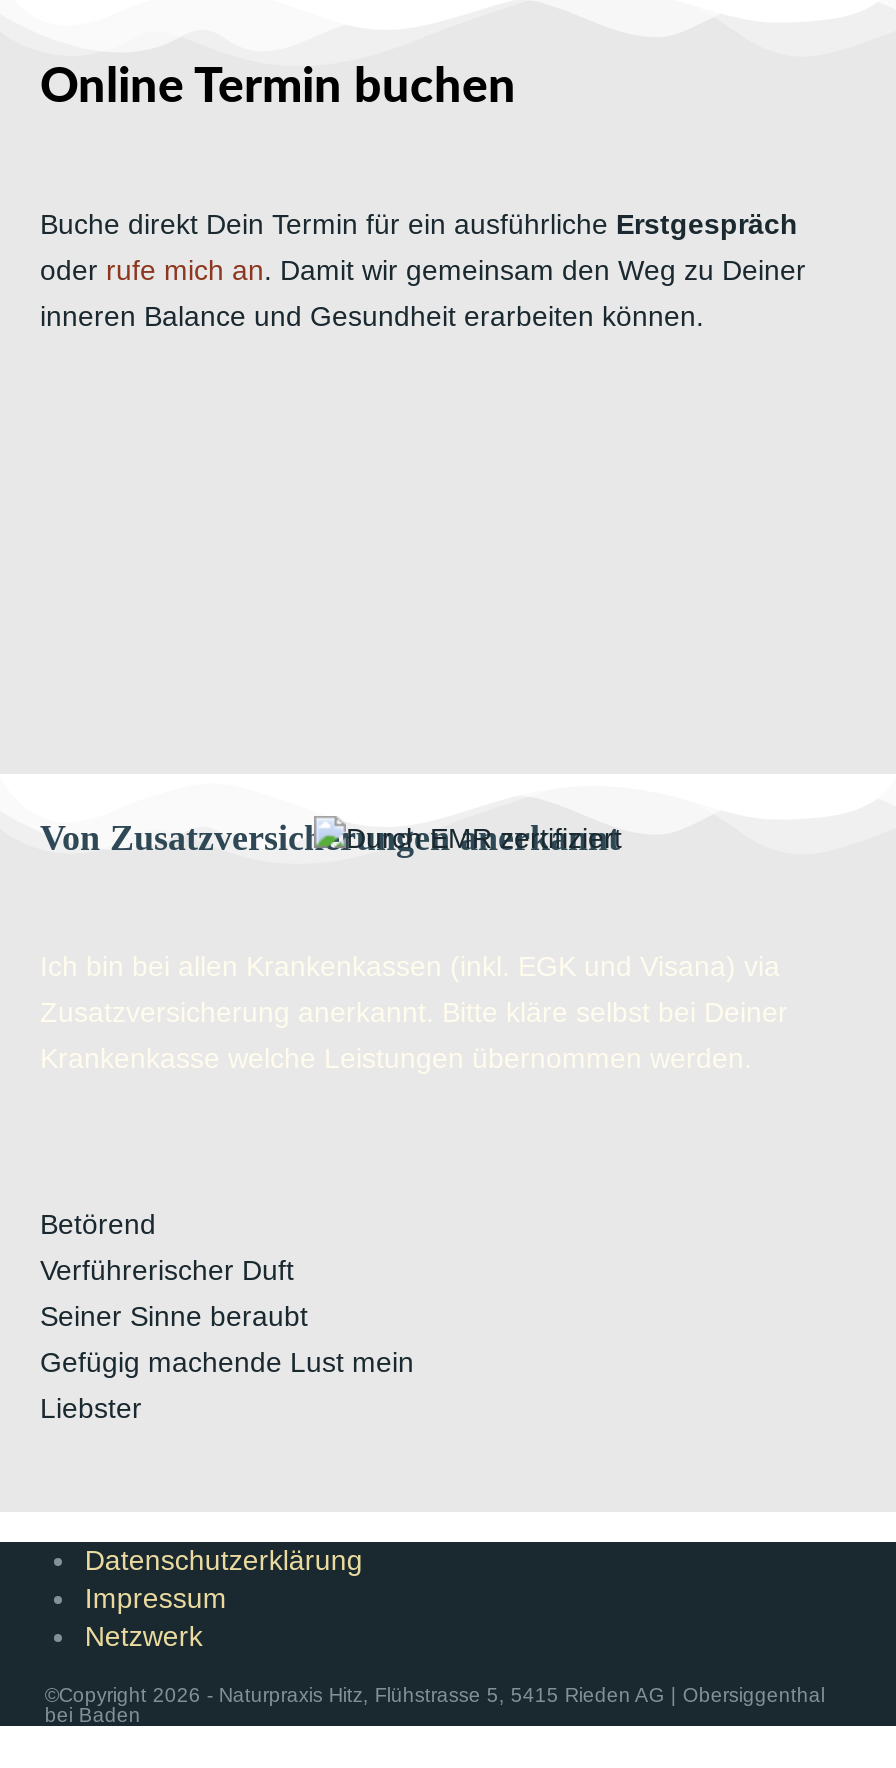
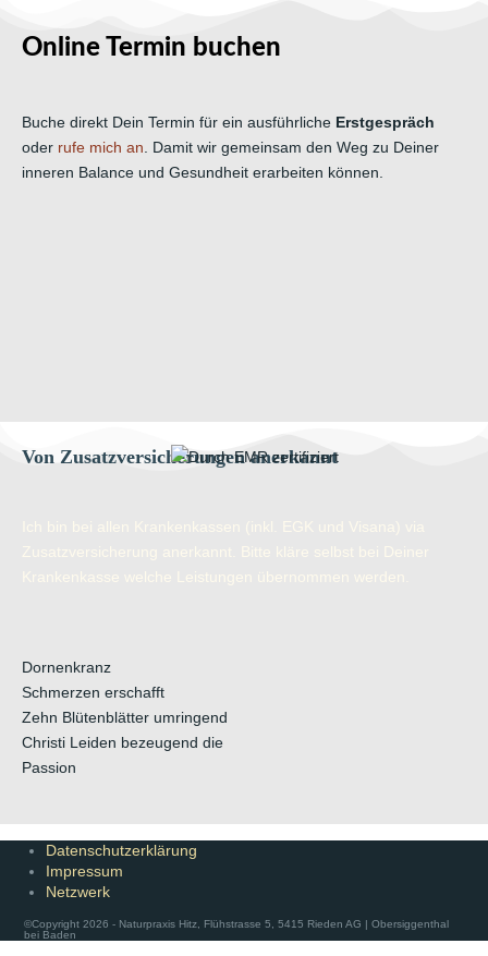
[40,1209,414,1425] Betörend | Verführerischer Duft | Seiner Sinne beraubt | Gefügig machende Lust mein | Liebster -> [22,659,228,776] Dornenkranz | Schmerzen erschafft | Zehn Blütenblätter umringend | Christi Leiden bezeugend die | Passion

